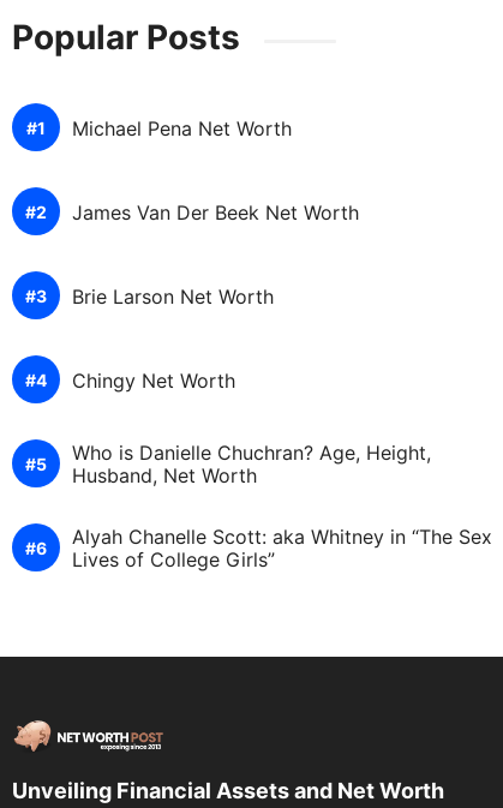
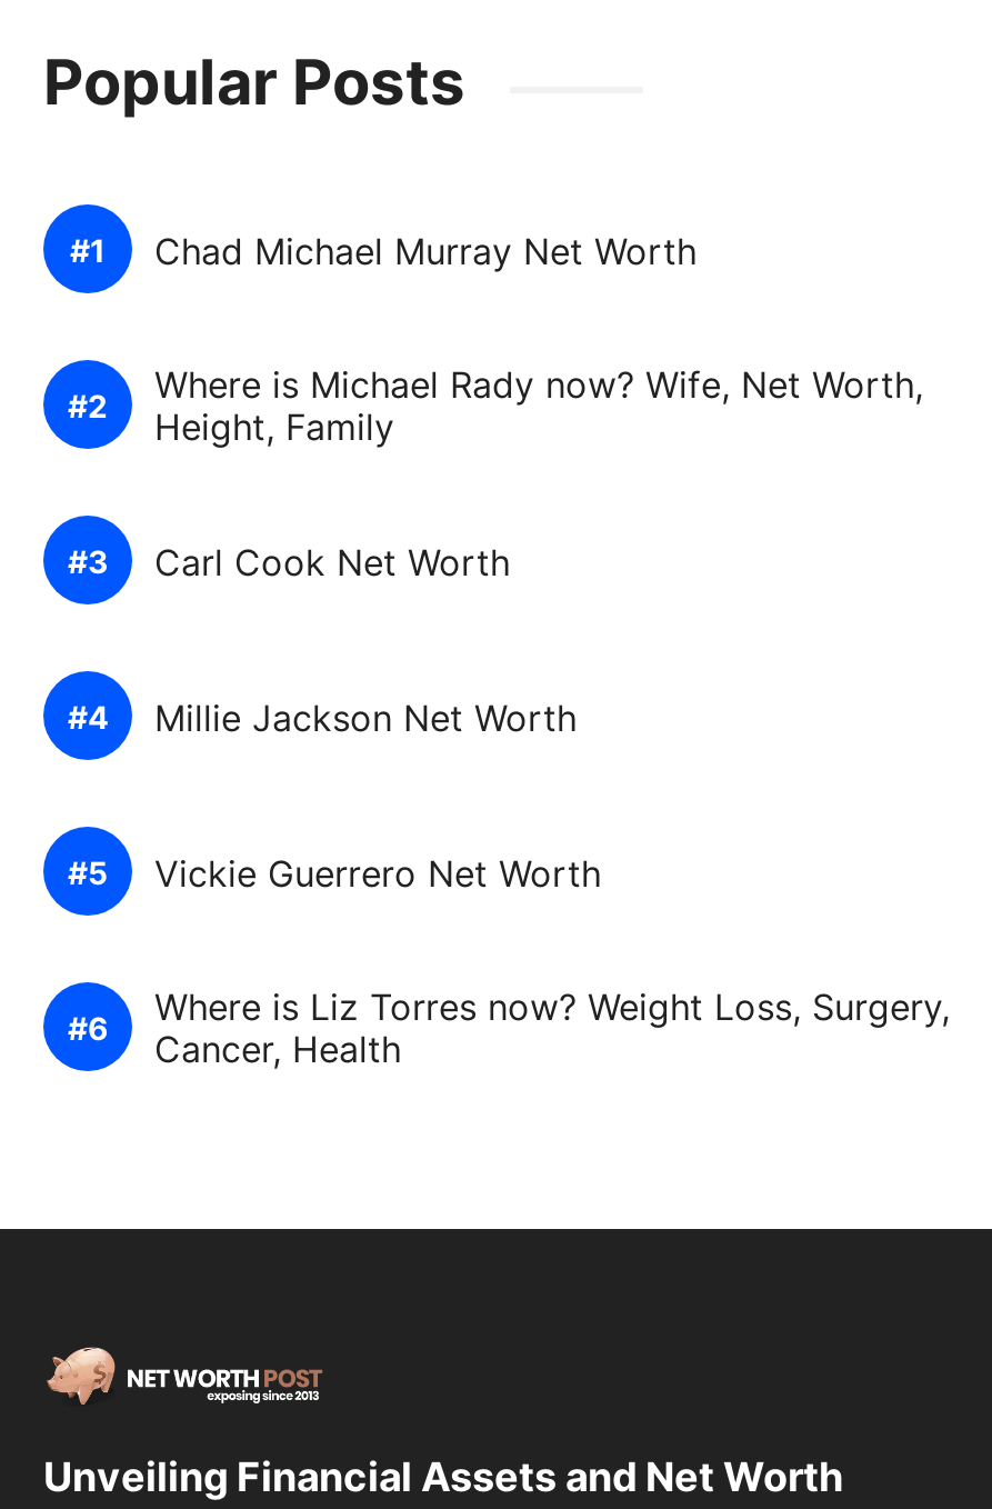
[72,116,292,140] Michael Pena Net Worth -> [154,229,697,273] Chad Michael Murray Net Worth
[72,200,359,225] James Van Der Beek Net Worth -> [154,363,923,450] Where is Michael Rady now? Wife, Net Worth, | Height, Family
[72,285,274,309] Brie Larson Net Worth -> [154,540,510,584] Carl Cook Net Worth
[72,369,235,393] Chingy Net Worth -> [154,696,577,740] Millie Jackson Net Worth
[72,441,431,488] Who is Danielle Chuchran? Age, Height, | Husband, Net Worth -> [154,851,601,896] Vickie Guerrero Net Worth
[72,525,492,572] Alyah Chanelle Scott: aka Whitney in “The Sex | Lives of College Girls” -> [154,986,950,1072] Where is Liz Torres now? Weight Loss, Surgery, | Cancer, Health

